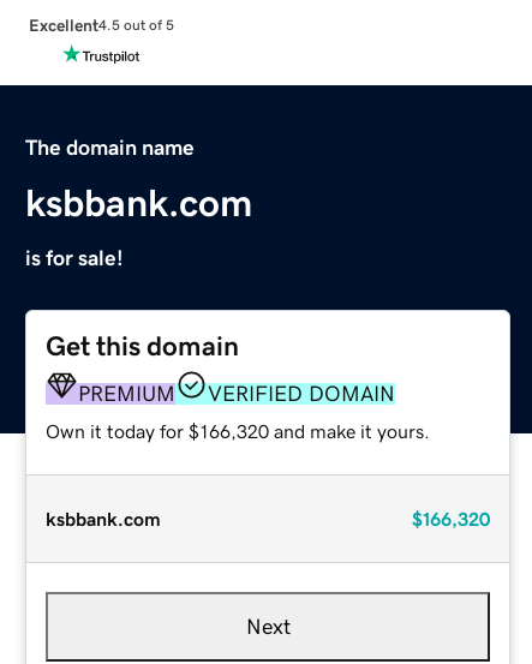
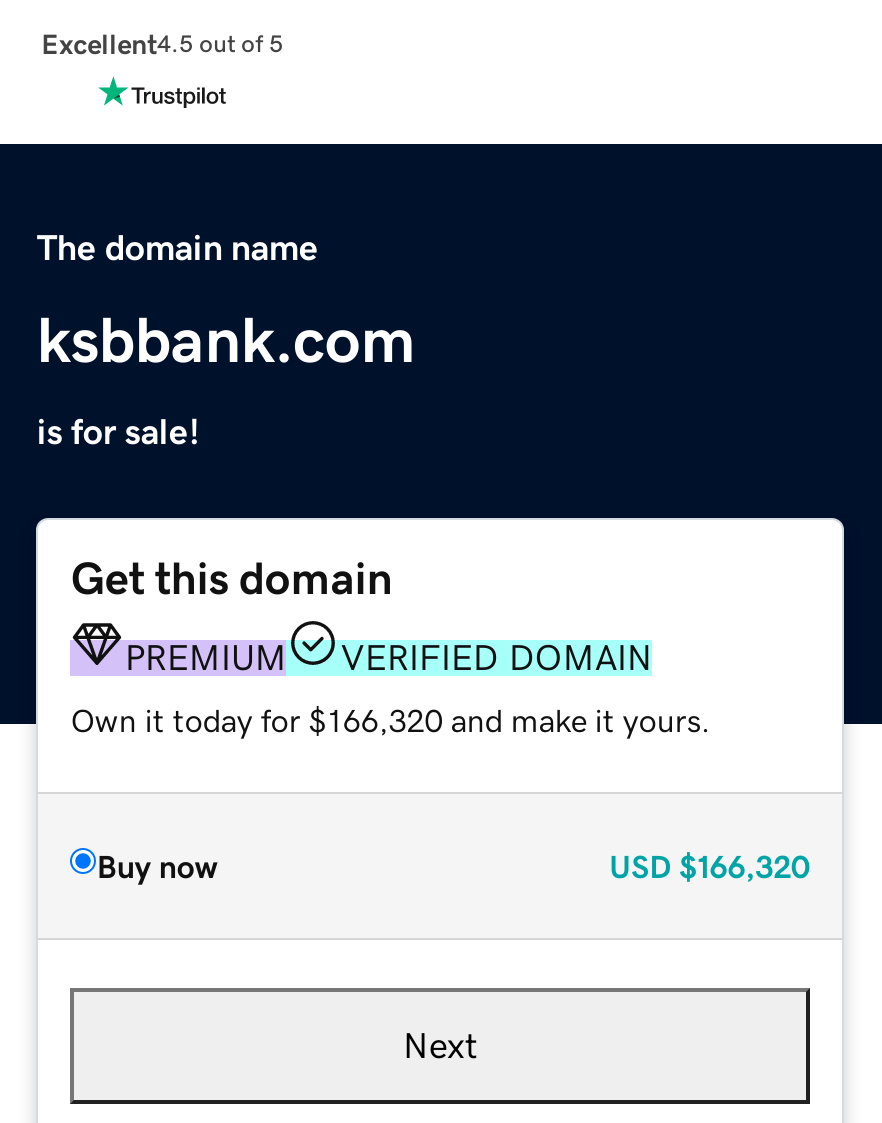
[46,509,489,528] ksbbank.com | $166,320 -> [97,849,809,881] Buy now | USD $166,320

